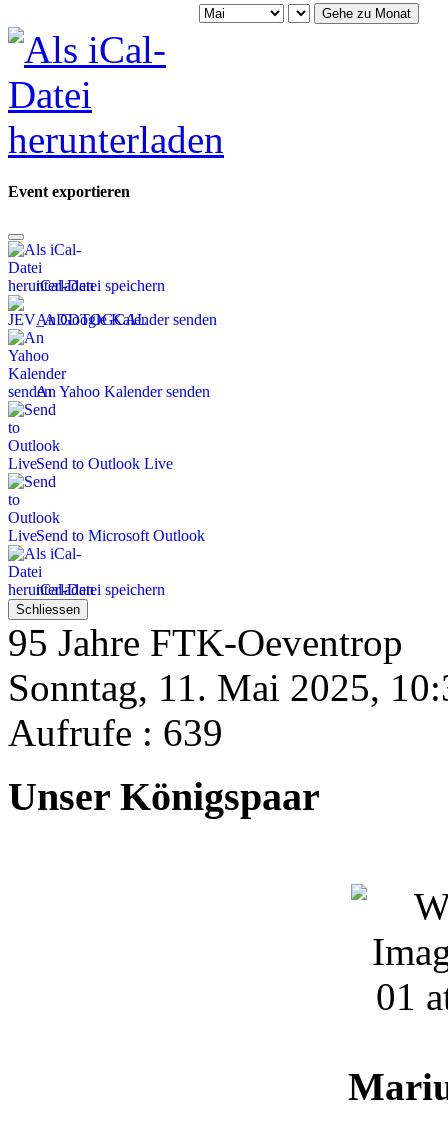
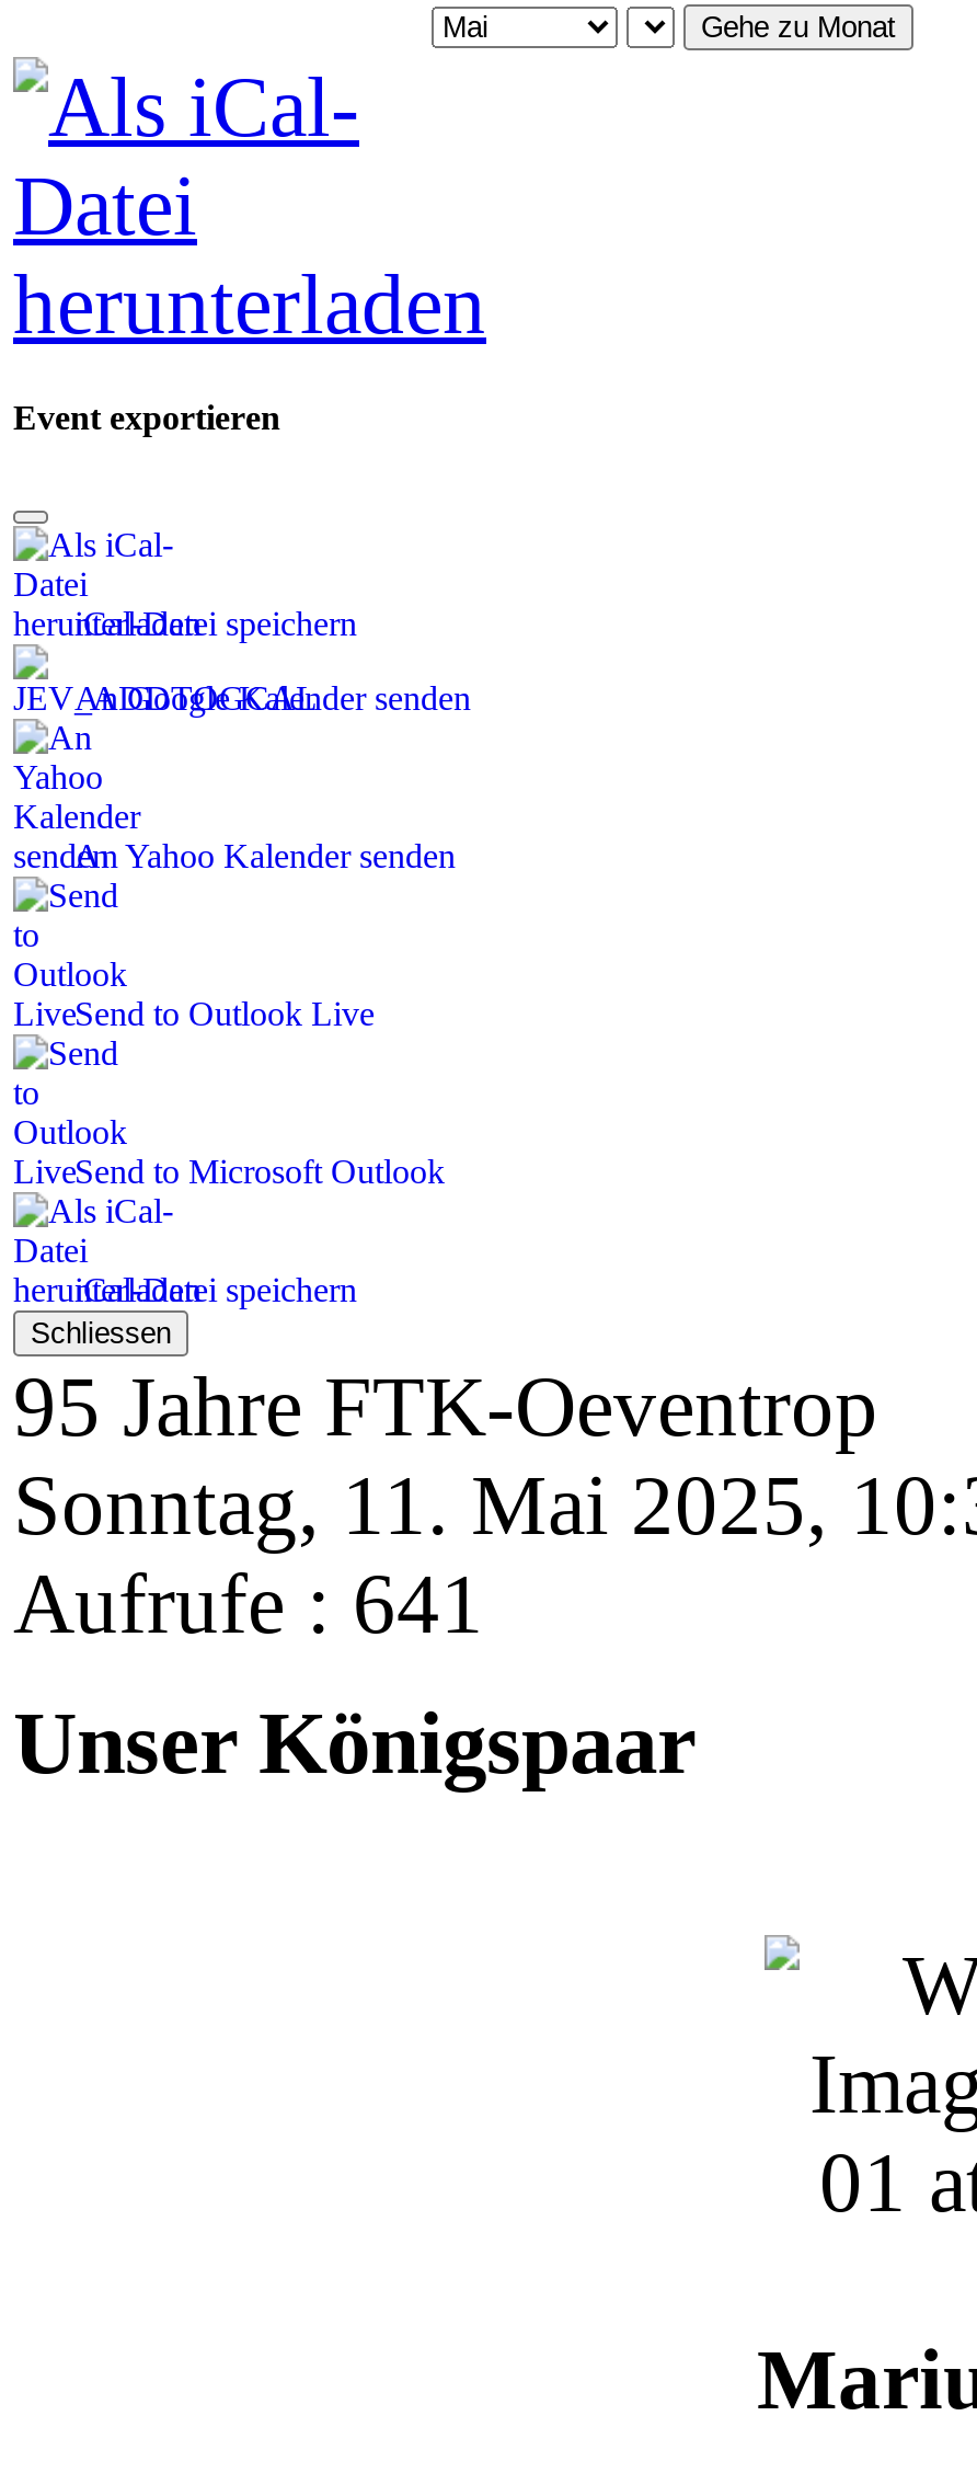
[8,711,223,754] Aufrufe: 639 -> [13,1555,484,1649] Aufrufe: 641

